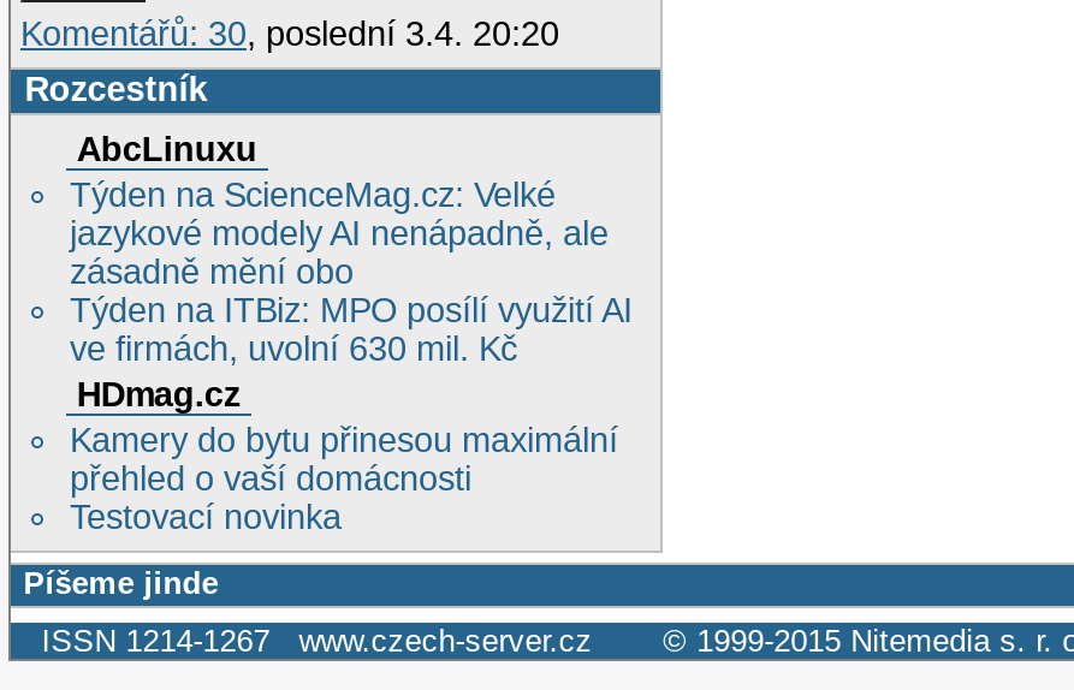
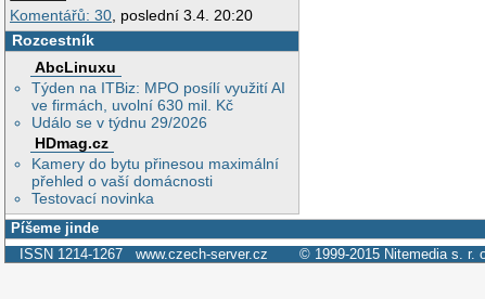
[70,175,609,290] Týden na ScienceMag.cz: Velké | jazykové modely AI nenápadně, ale | zásadně mění obo -> none
moved [70,290,633,367] -> [32,79,286,114]: Týden na ITBiz: MPO posílí využití AI | ve firmách, uvolní 630 mil. Kč
none -> [32,114,208,131] Událo se v týdnu 29/2026

